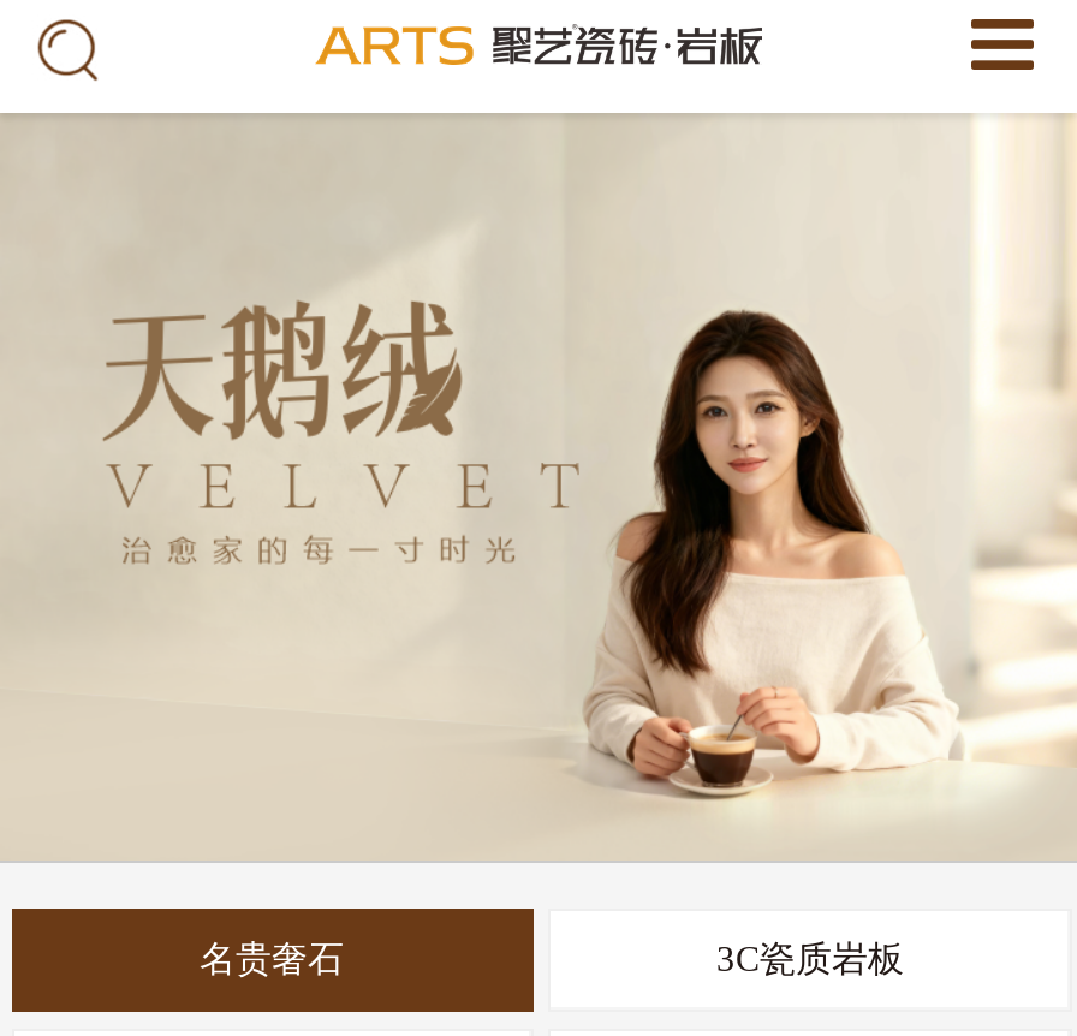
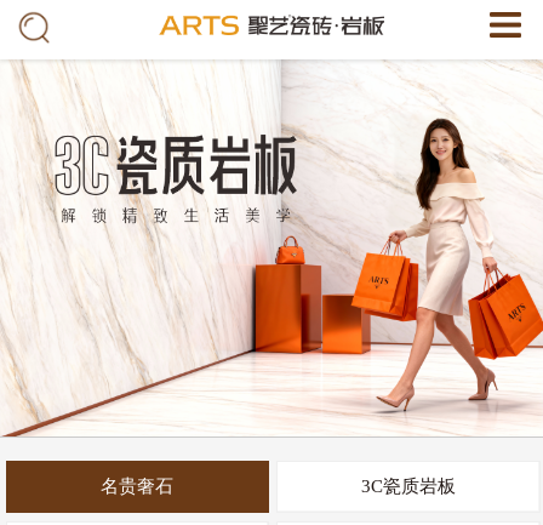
[7,113,1070,861] [image] -> [4,61,539,438] [image]

